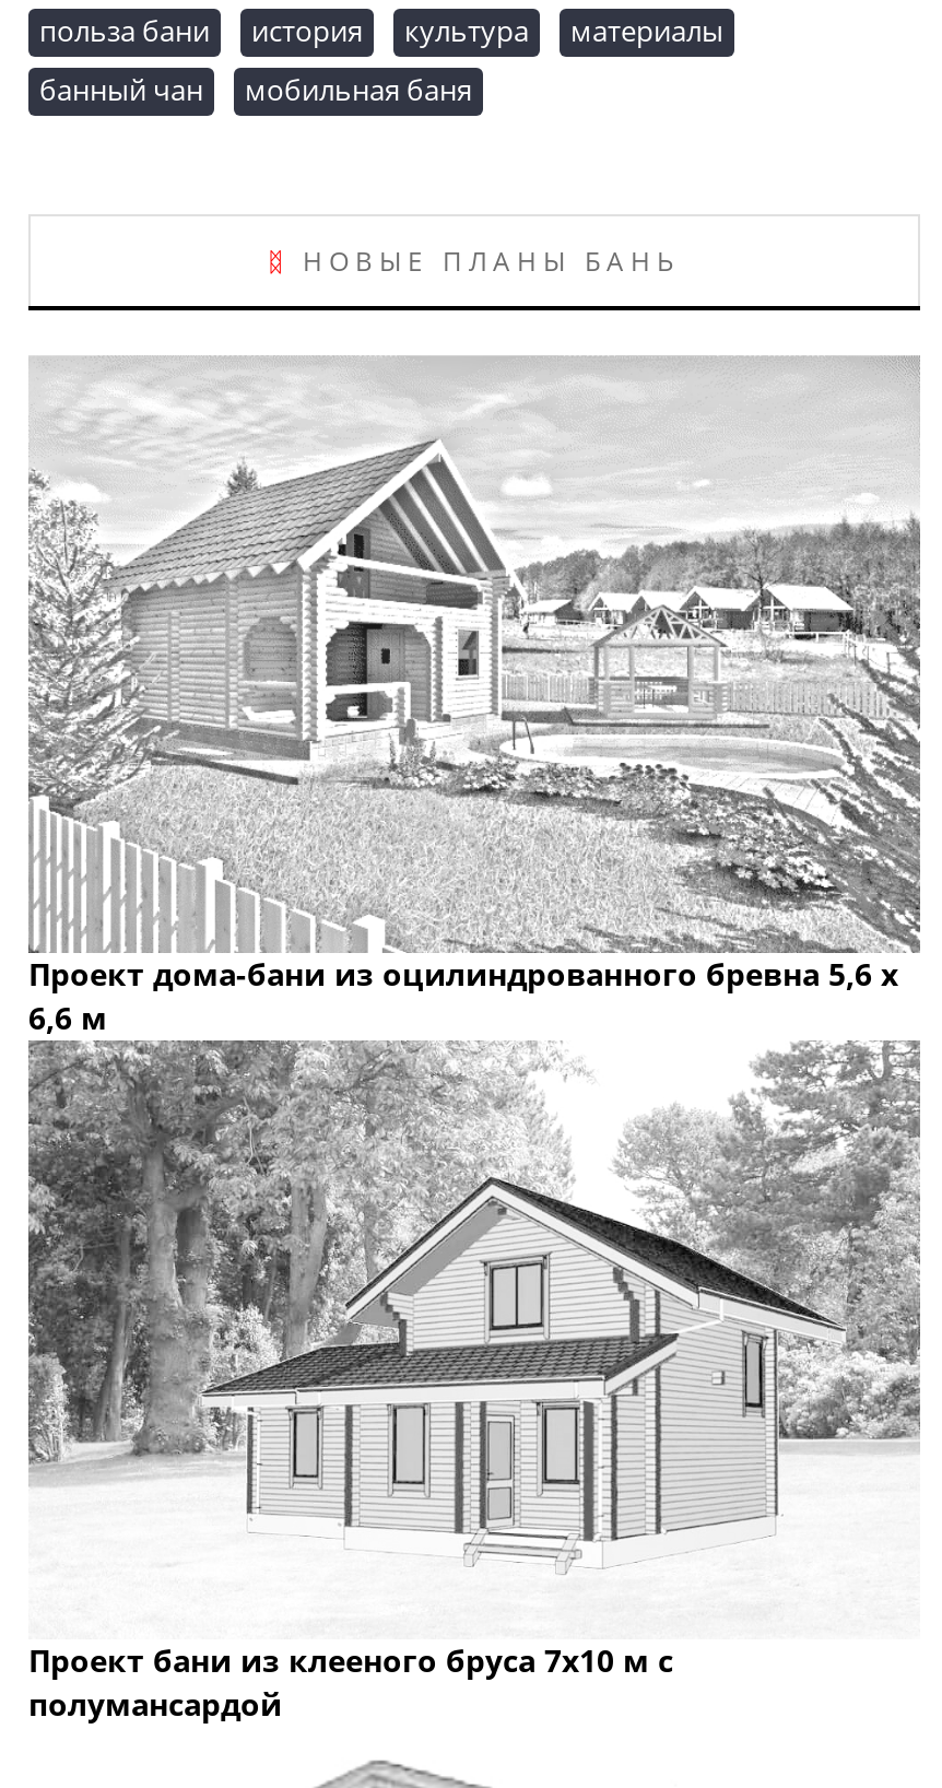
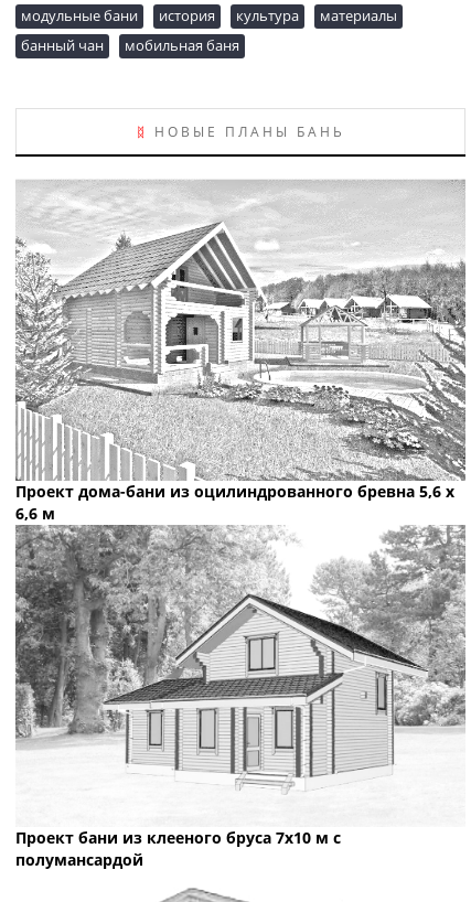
[39,10,210,50] польза бани -> [21,5,138,25] модульные бани

